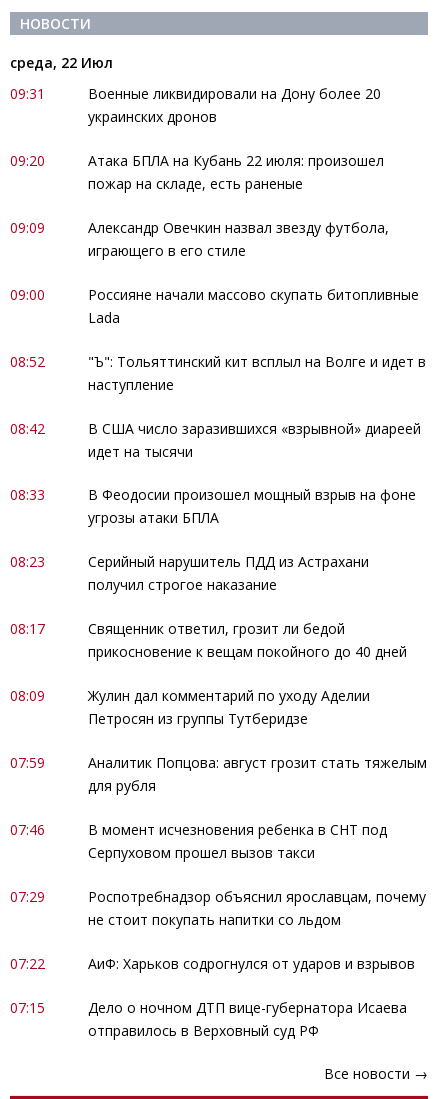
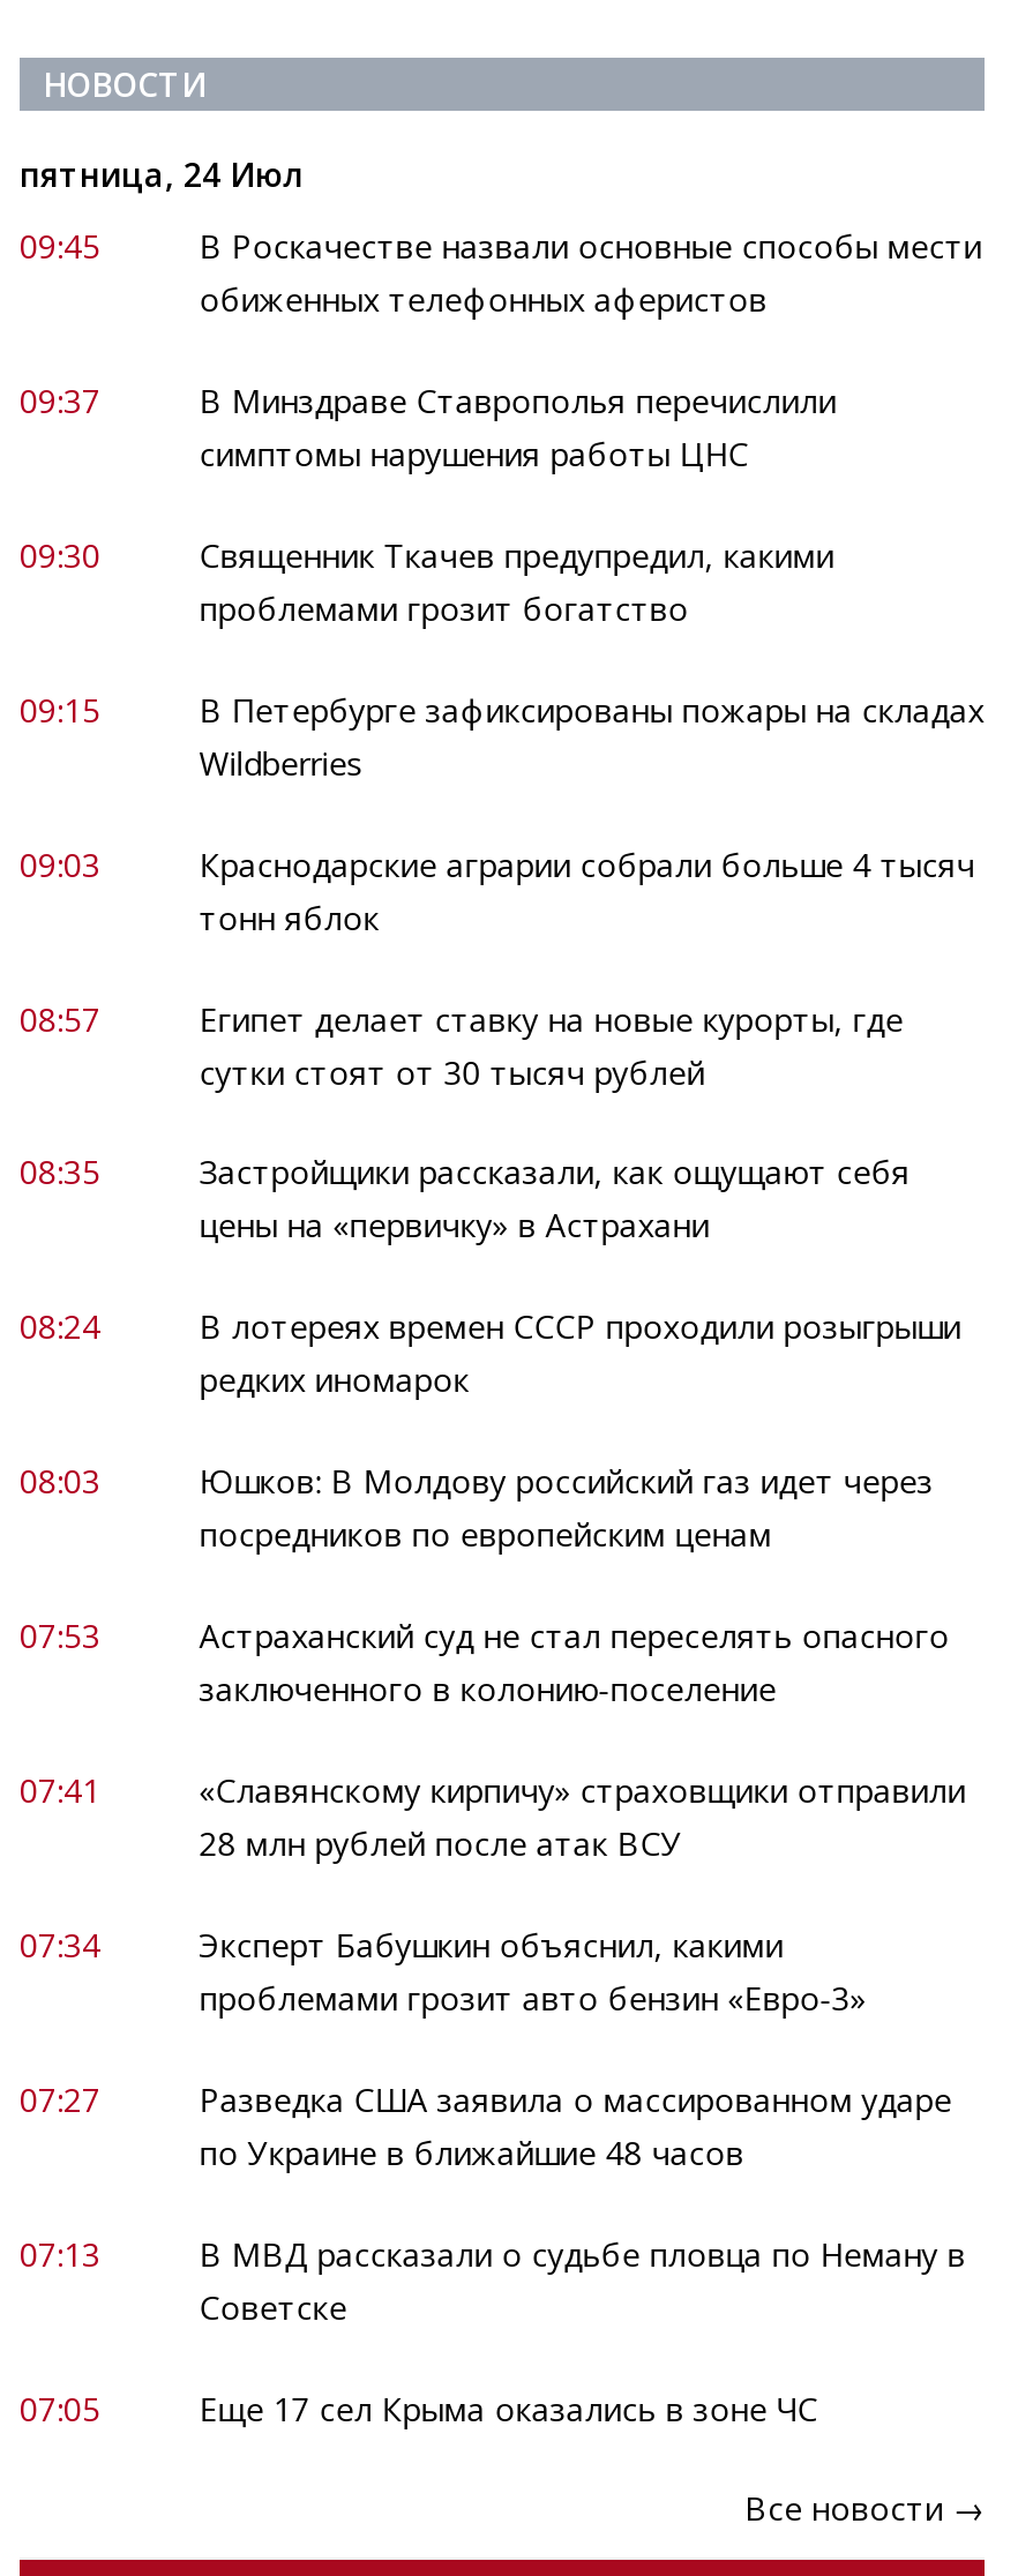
[10,53,113,72] среда, 22 Июл -> [20,152,304,196] пятница, 24 Июл
[10,84,381,126] 09:31 | Военные ликвидировали на Дону более 20 | украинских дронов -> [20,224,982,321] 09:45 | В Роскачестве назвали основные способы мести | обиженных телефонных аферистов
[10,151,384,193] 09:20 | Атака БПЛА на Кубань 22 июля: произошел | пожар на складе, есть раненые -> [20,378,836,475] 09:37 | В Минздраве Ставрополья перечислили | симптомы нарушения работы ЦНС
[10,218,389,260] 09:09 | Александр Овечкин назвал звезду футбола, | играющего в его стиле -> [20,533,834,630] 09:30 | Священник Ткачев предупредил, какими | проблемами грозит богатство
[10,285,419,327] 09:00 | Россияне начали массово скупать битопливные | Lada -> [20,687,984,784] 09:15 | В Петербурге зафиксированы пожары на складах | Wildberries
[10,352,426,394] 08:52 | "Ъ": Тольяттинский кит всплыл на Волге и идет в | наступление -> [20,842,975,939] 09:03 | Краснодарские аграрии собрали больше 4 тысяч | тонн яблок
[10,418,421,460] 08:42 | В США число заразившихся «взрывной» диареей | идет на тысячи -> [20,996,903,1093] 08:57 | Египет делает ставку на новые курорты, где | сутки стоят от 30 тысяч рублей
[10,485,416,527] 08:33 | В Феодосии произошел мощный взрыв на фоне | угрозы атаки БПЛА -> [20,1150,910,1247] 08:35 | Застройщики рассказали, как ощущают себя | цены на «первичку» в Астрахани
[10,552,369,594] 08:23 | Серийный нарушитель ПДД из Астрахани | получил строгое наказание -> [20,1305,961,1402] 08:24 | В лотереях времен СССР проходили розыгрыши | редких иномарок
[10,619,407,661] 08:17 | Священник ответил, грозит ли бедой | прикосновение к вещам покойного до 40 дней -> [20,1459,933,1556] 08:03 | Юшков: В Молдову российский газ идет через | посредников по европейским ценам
[10,686,370,728] 08:09 | Жулин дал комментарий по уходу Аделии | Петросян из группы Тутберидзе -> [20,1614,949,1711] 07:53 | Астраханский суд не стал переселять опасного | заключенного в колонию-поселение
[10,753,427,795] 07:59 | Аналитик Попцова: август грозит стать тяжелым | для рубля -> [20,1768,965,1865] 07:41 | «Славянскому кирпичу» страховщики отправили | 28 млн рублей после атак ВСУ
[10,820,387,862] 07:46 | В момент исчезновения ребенка в СНТ под | Серпуховом прошел вызов такси -> [20,1922,866,2019] 07:34 | Эксперт Бабушкин объяснил, какими | проблемами грозит авто бензин «Евро-3»
[10,887,426,929] 07:29 | Роспотребнадзор объяснил ярославцам, почему | не стоит покупать напитки со льдом -> [20,2077,952,2174] 07:27 | Разведка США заявила о массированном ударе | по Украине в ближайшие 48 часов
[10,954,415,973] 07:22 | АиФ: Харьков содрогнулся от ударов и взрывов -> [20,2231,965,2328] 07:13 | В МВД рассказали о судьбе пловца по Неману в | Советске
[10,997,407,1039] 07:15 | Дело о ночном ДТП вице-губернатора Исаева | отправилось в Верховный суд РФ -> [20,2386,818,2429] 07:05 | Еще 17 сел Крыма оказались в зоне ЧС

